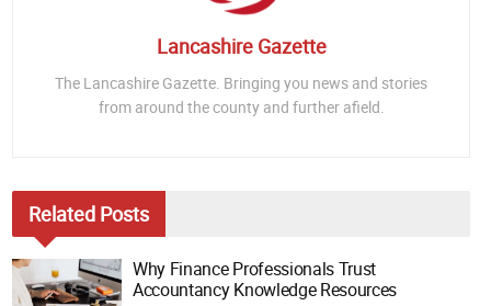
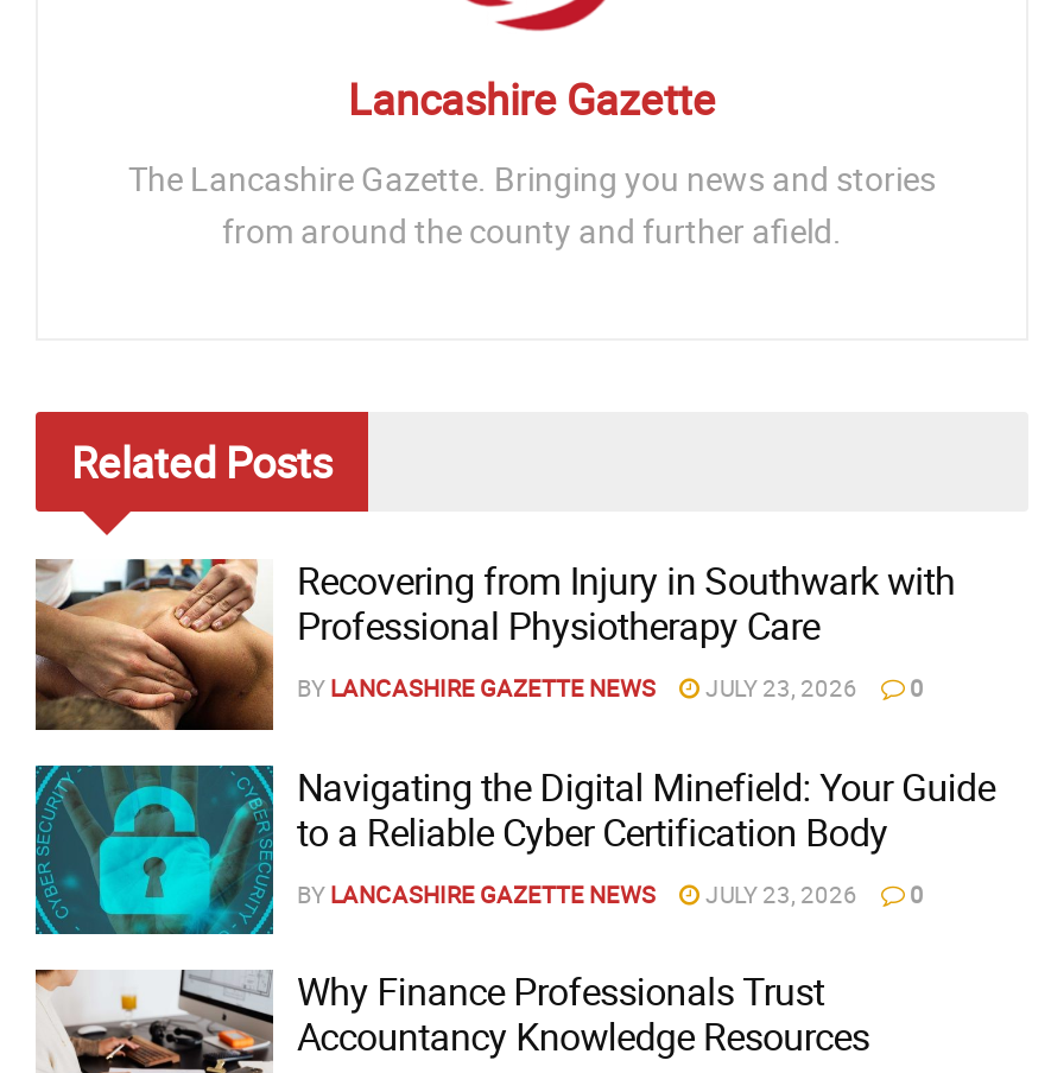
none -> [33,555,995,910] [image] | Recovering from Injury in Southwark with | Professional Physiotherapy Care | BY LANCASHIRE GAZETTE NEWS | JULY 23, 2026 | 0 | Navigating the Digital Minefield: Your Guide | to a Reliable Cyber Certification Body | BY LANCASHIRE GAZETTE NEWS | JULY 23, 2026 | 0
none -> [33,762,276,945] [image]

